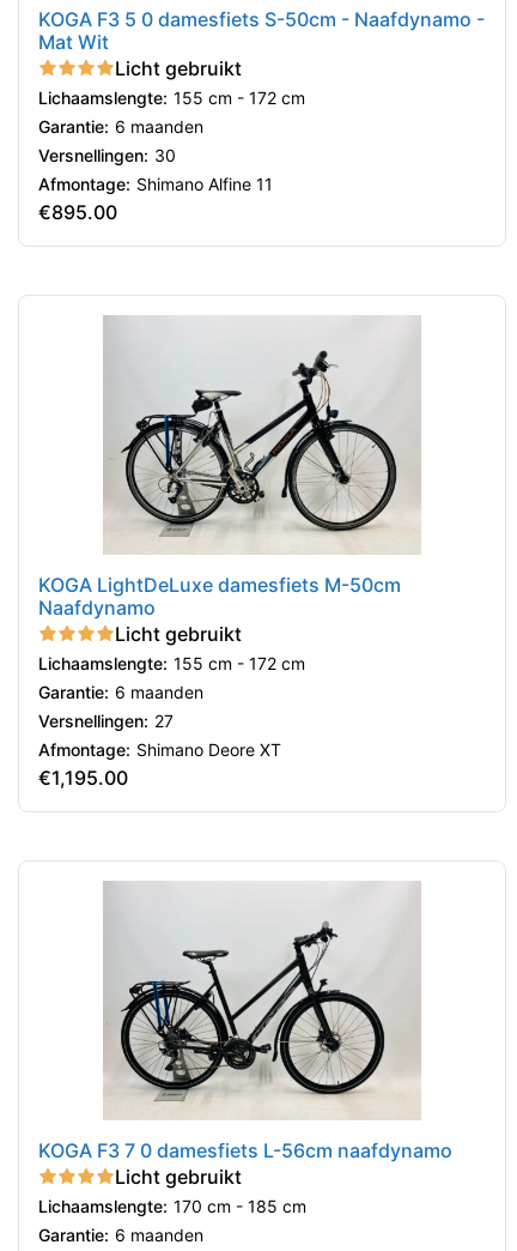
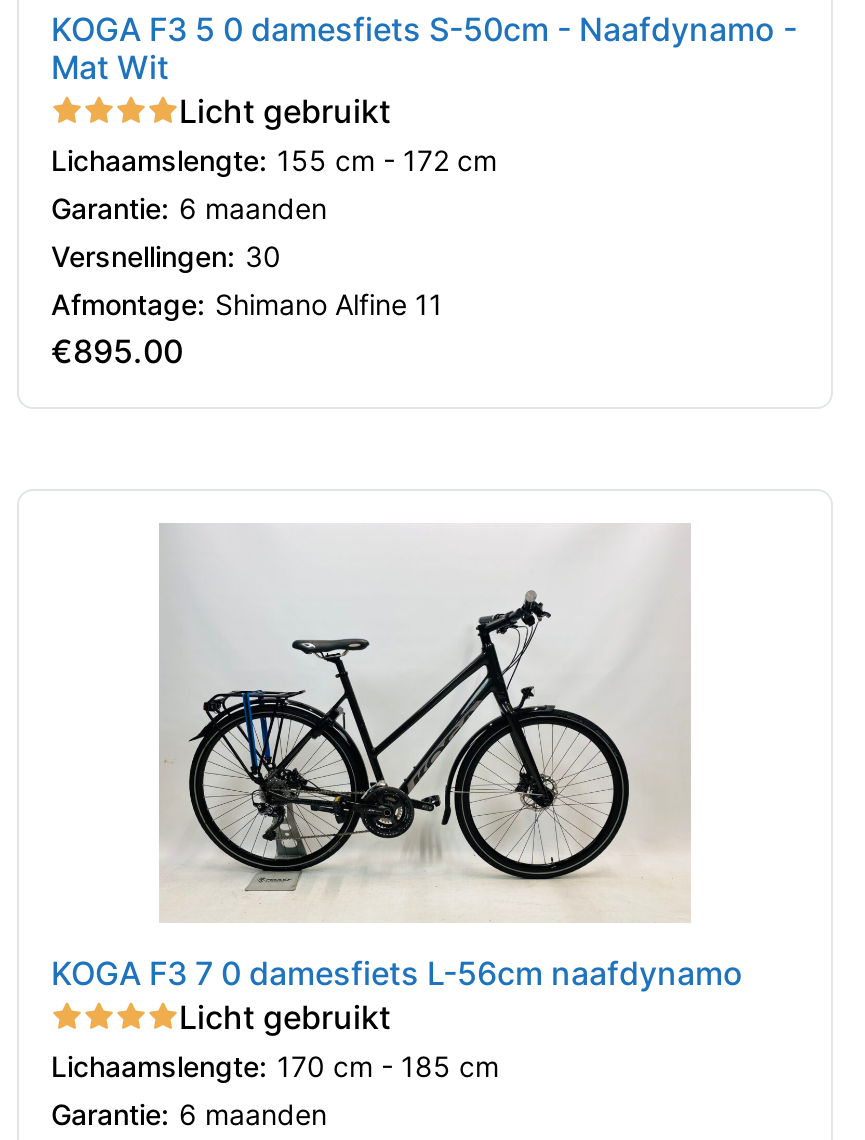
[38,350,401,790] [image] | KOGA LightDeLuxe damesfiets M-50cm | Naafdynamo | Licht gebruikt | Lichaamslengte: 155 cm - 172 cm | Garantie: 6 maanden | Versnellingen: 27 | Afmontage: Shimano Deore XT | €1,195.00 -> none

